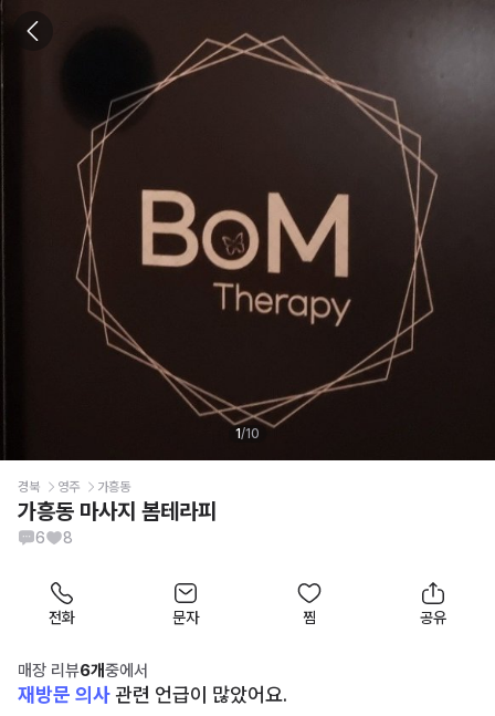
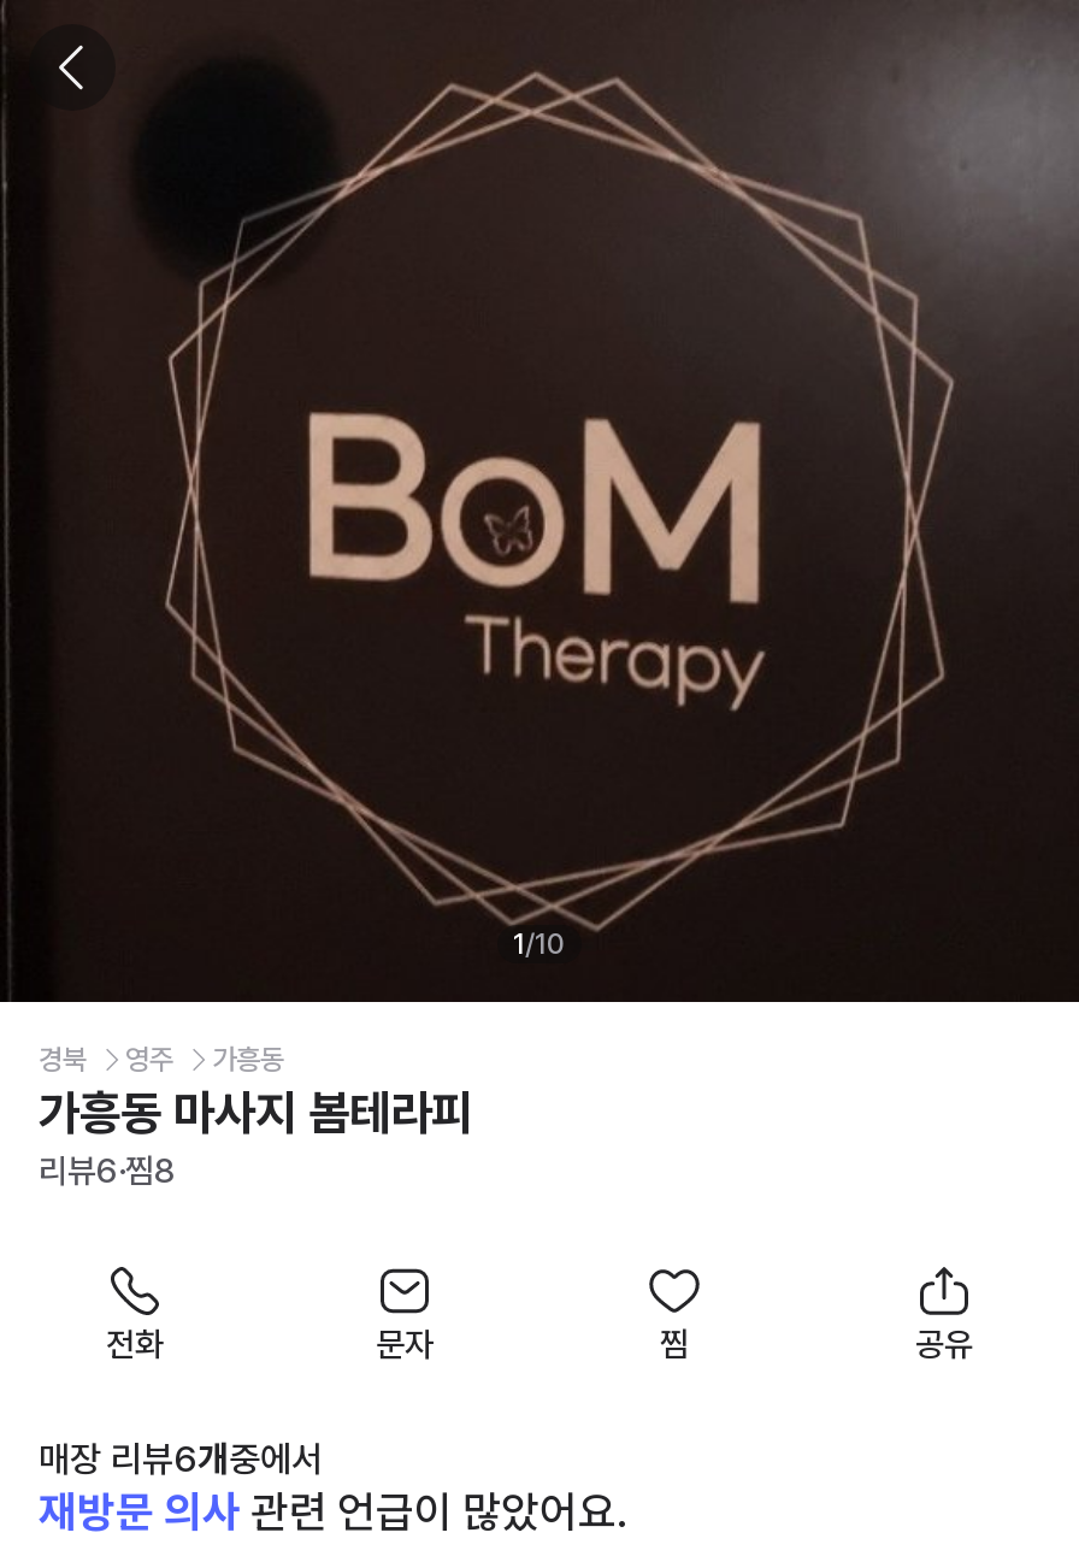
[35,529,73,546] 6 | 8 -> [39,1151,176,1189] 리뷰6 찜8

